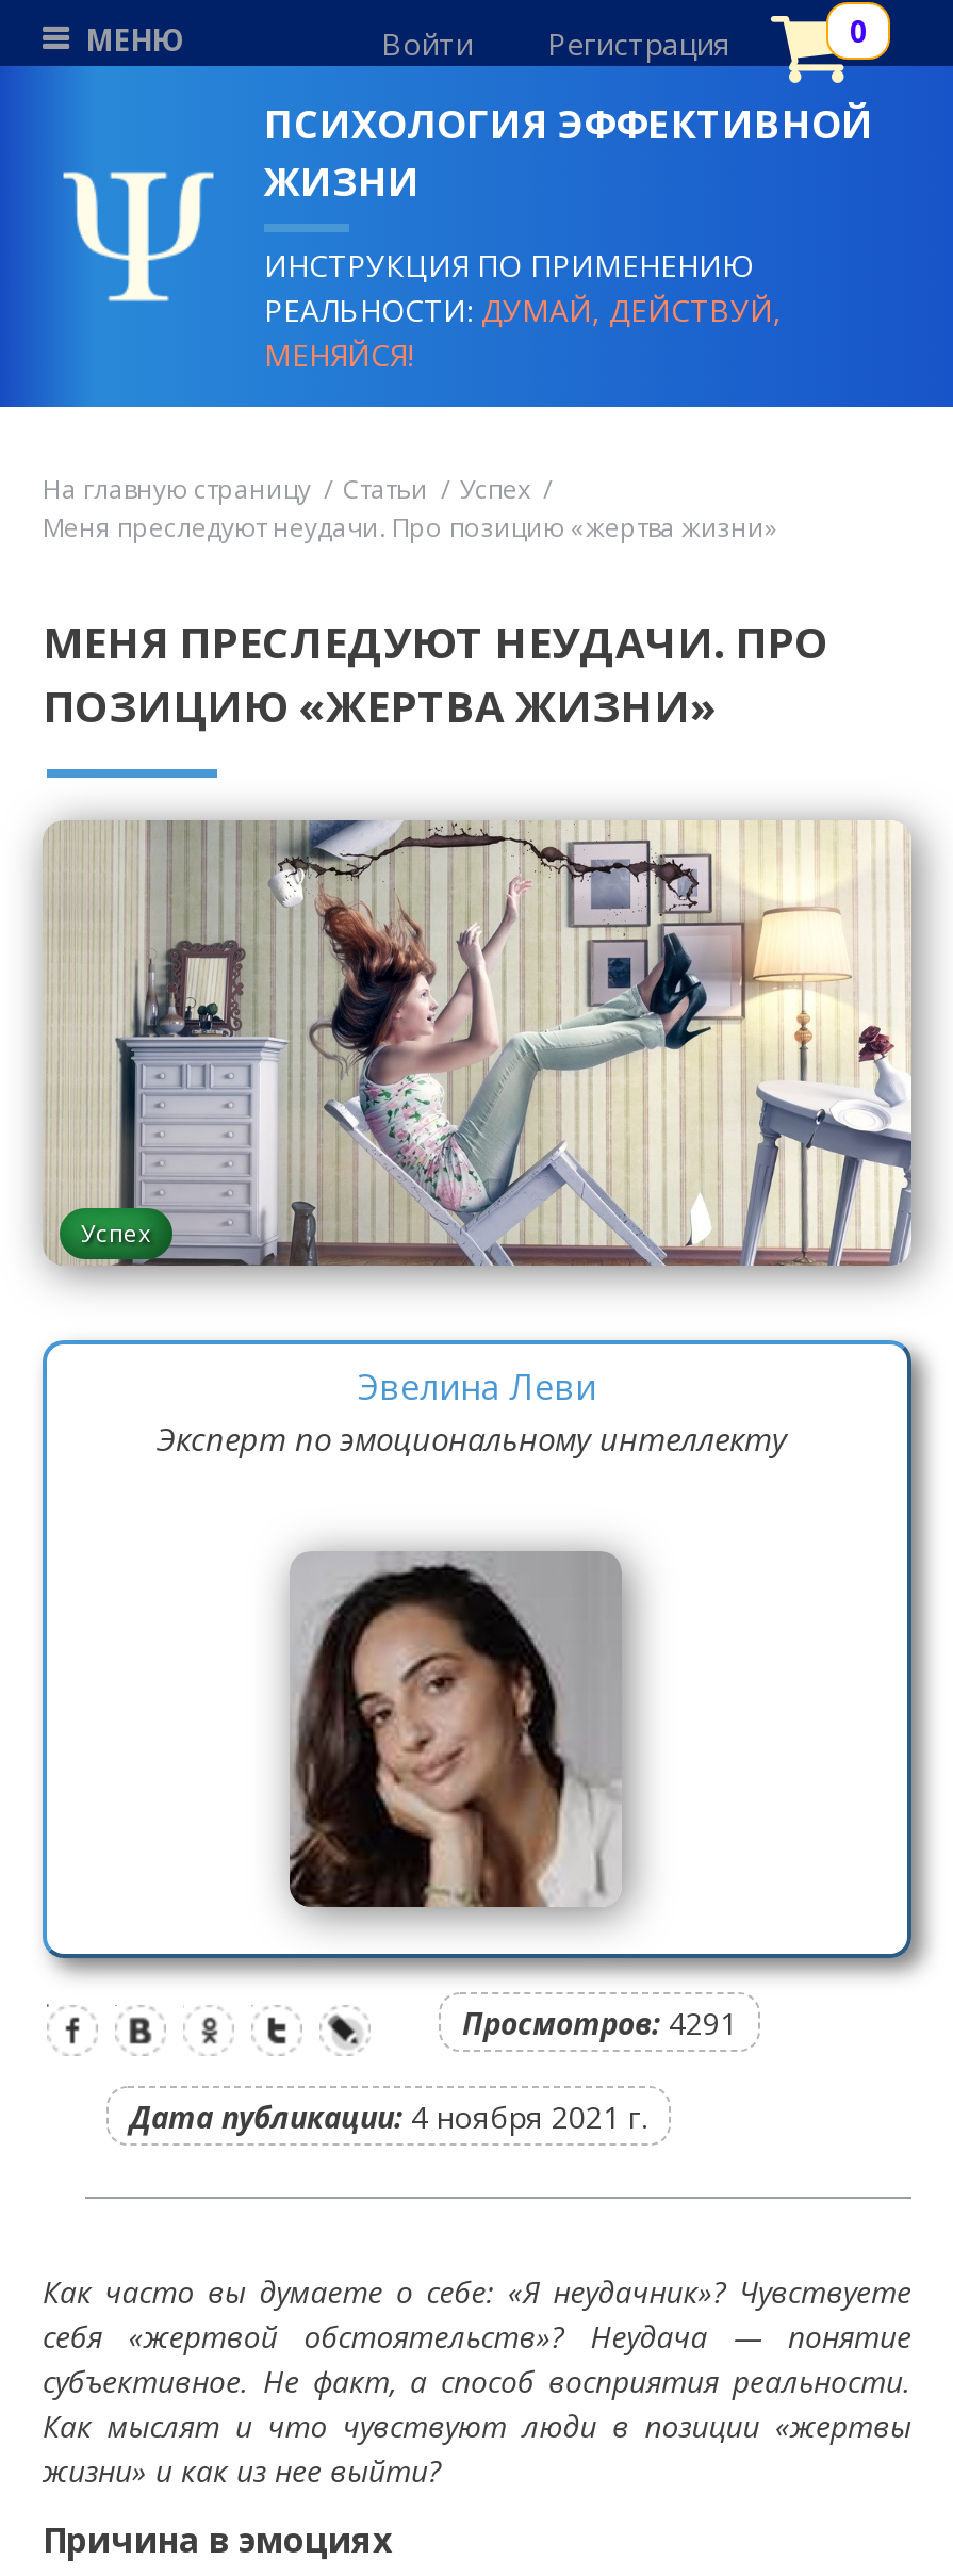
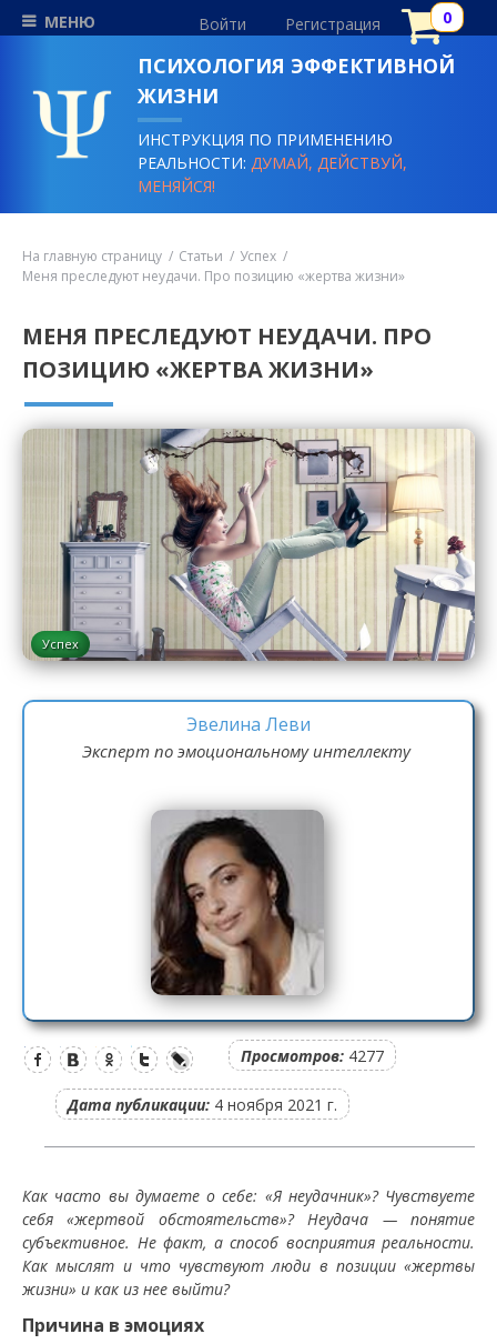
[462,2003,737,2043] Просмотров: 4291 -> [241,1045,384,1066] Просмотров: 4277

